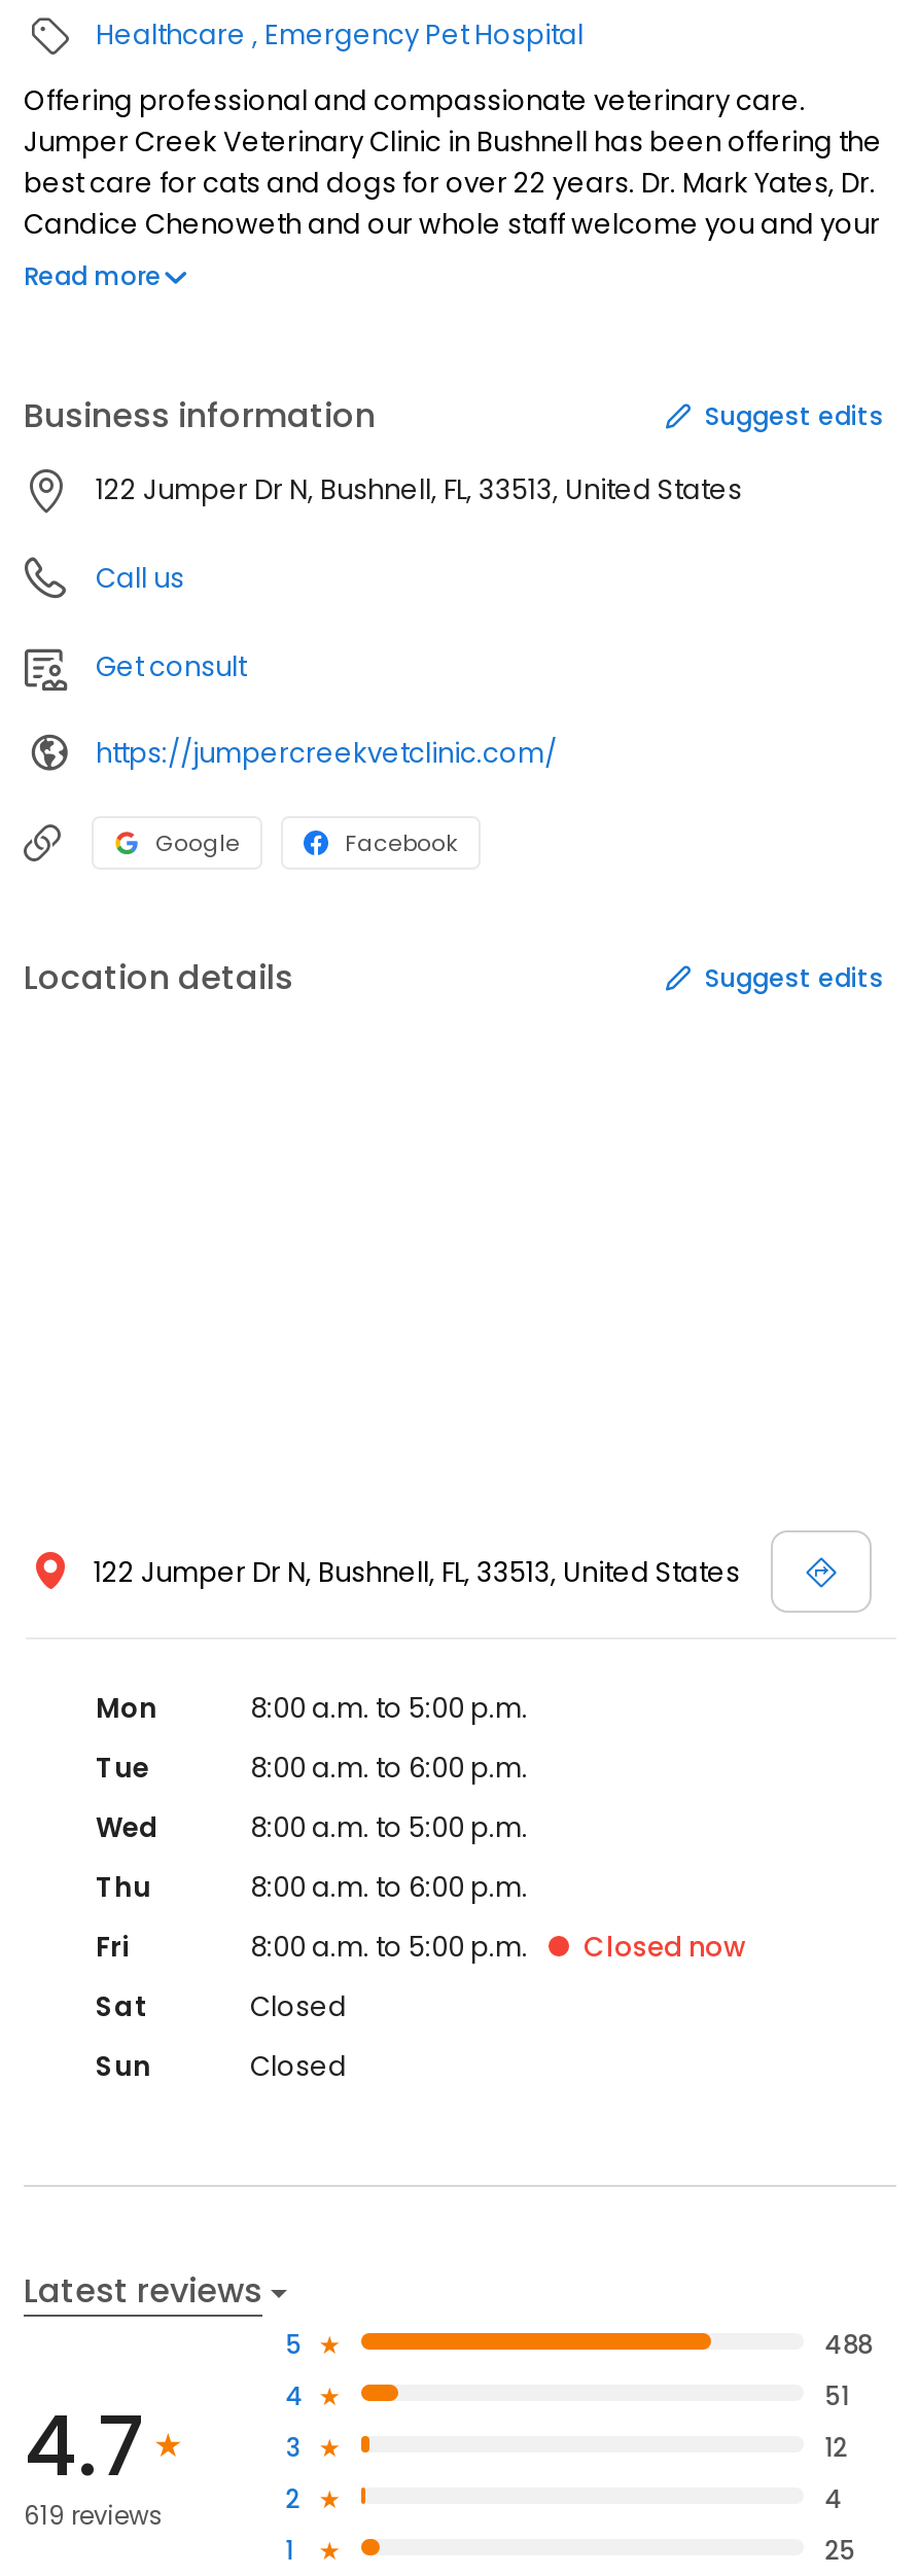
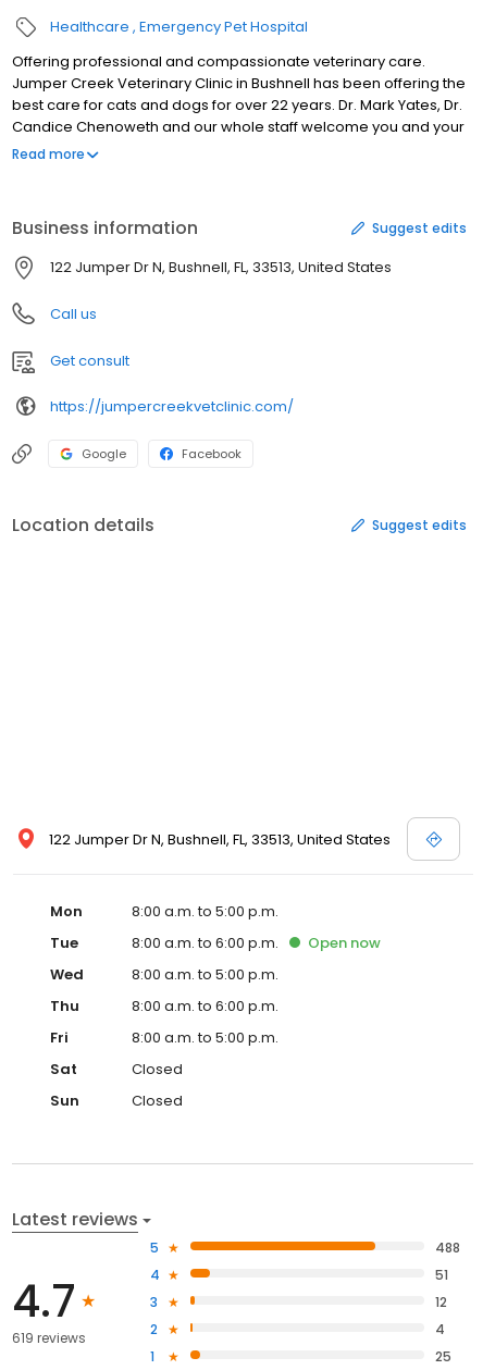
none -> [308,933,381,953] Open now
[584,1928,746,1967] Closed now -> none

